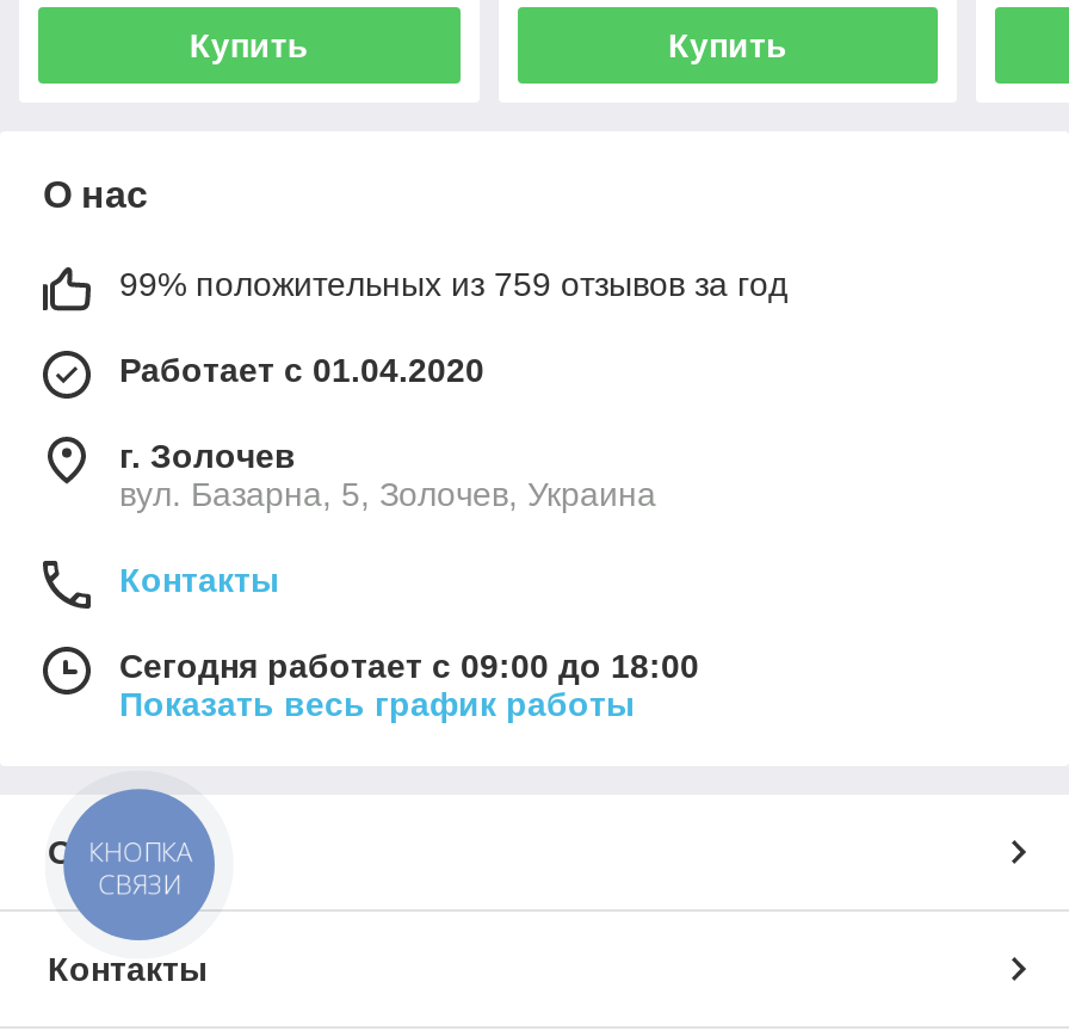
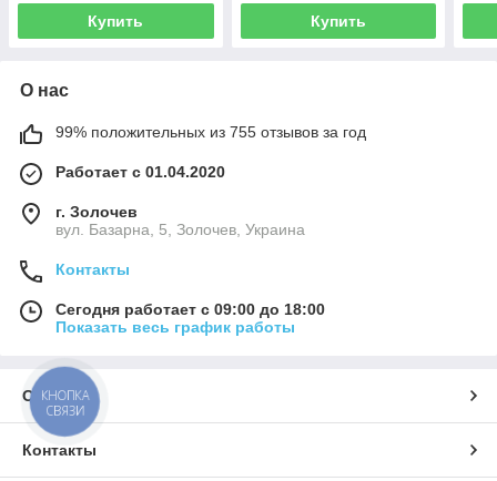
[119,264,787,303] 99% положительных из 759 отзывов за год -> [55,123,366,141] 99% положительных из 755 отзывов за год

